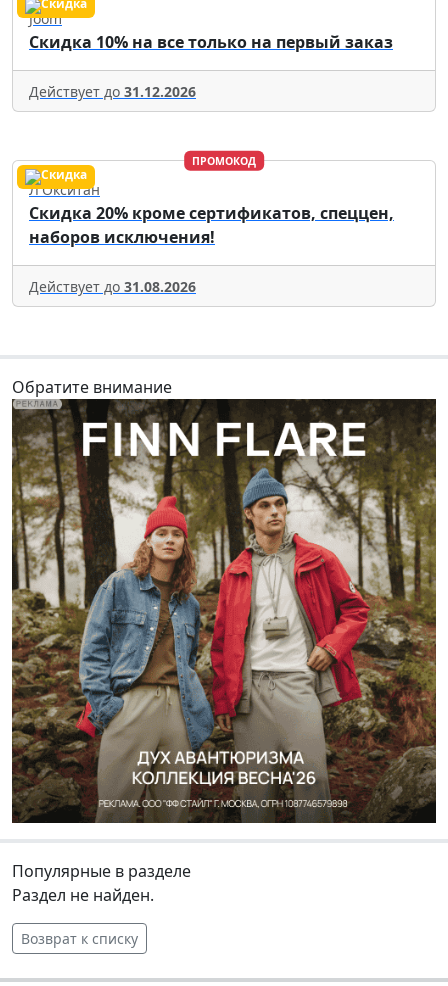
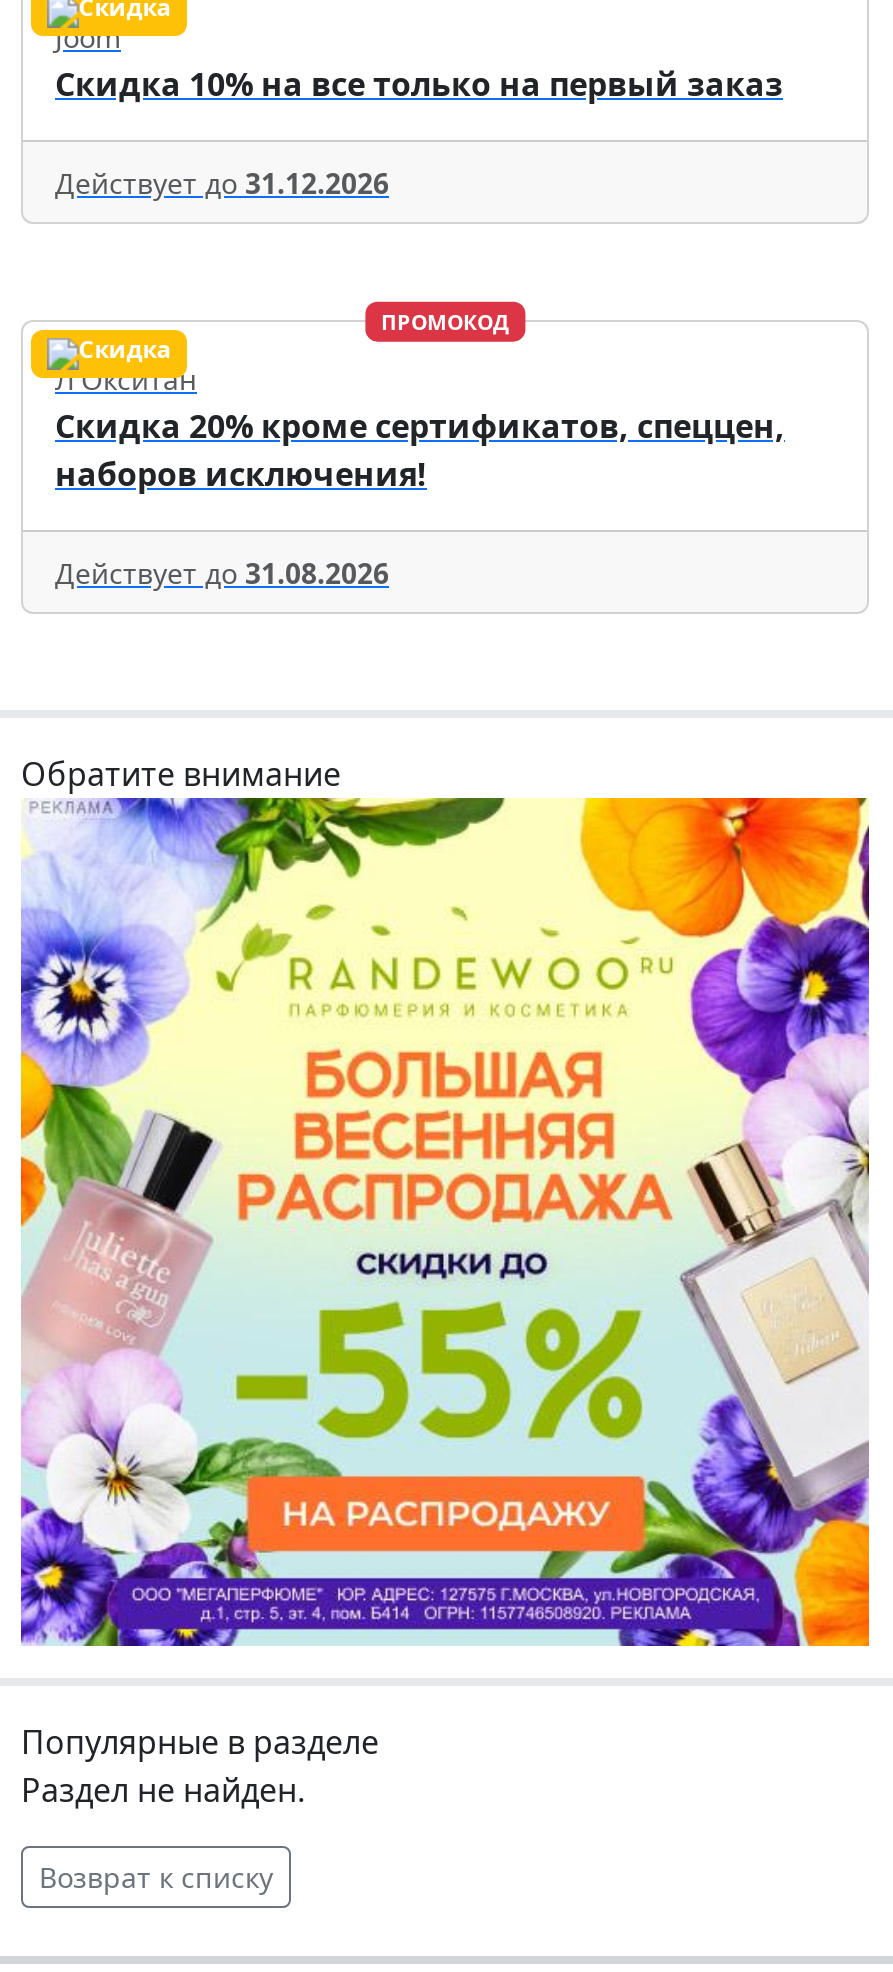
[11,398,437,824] [image] -> [19,796,871,1648] [image]

